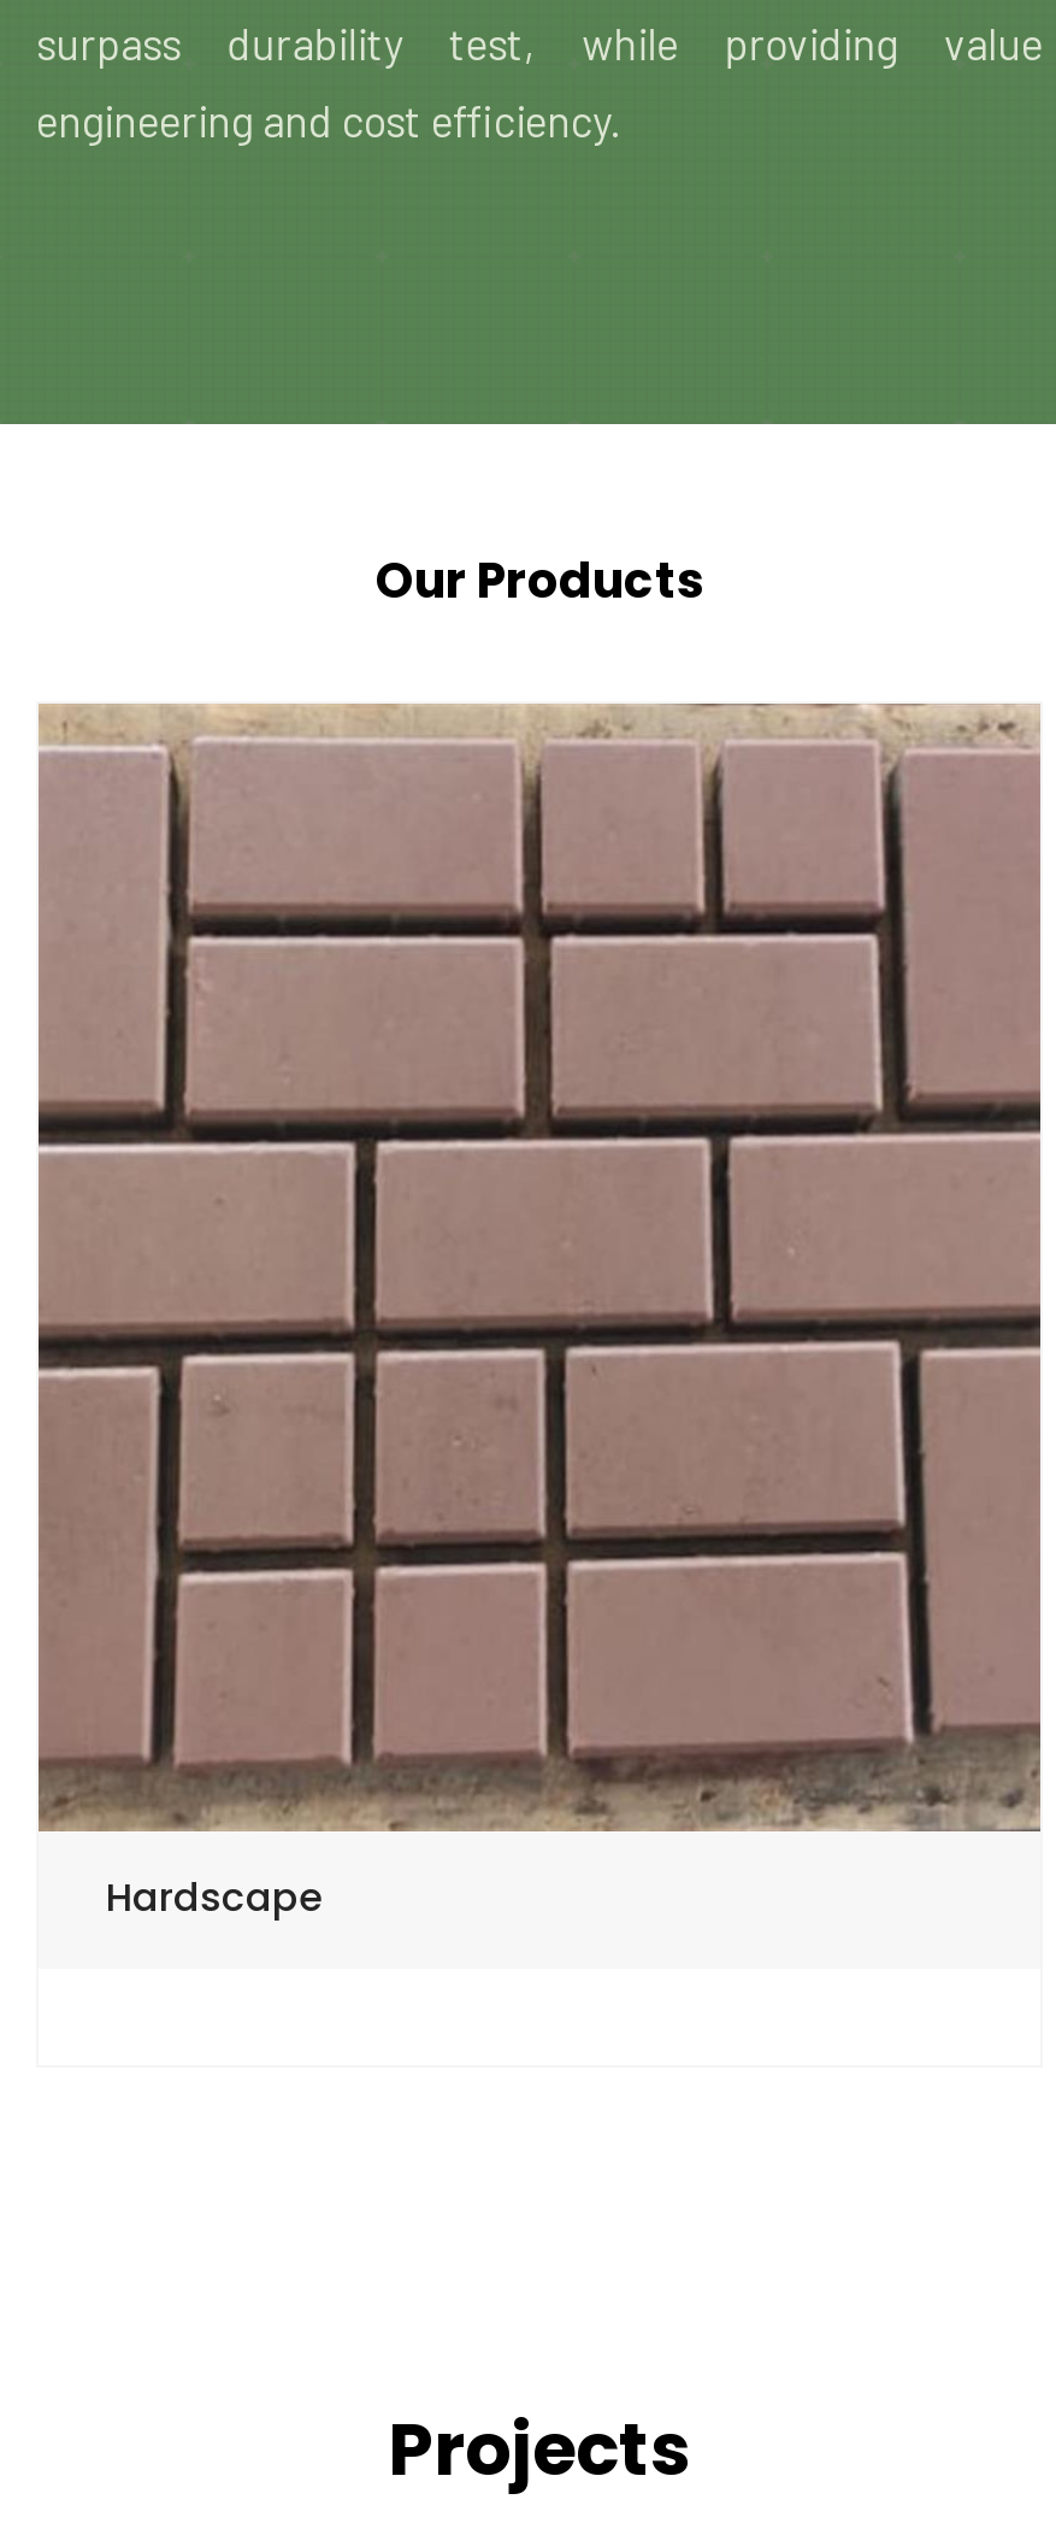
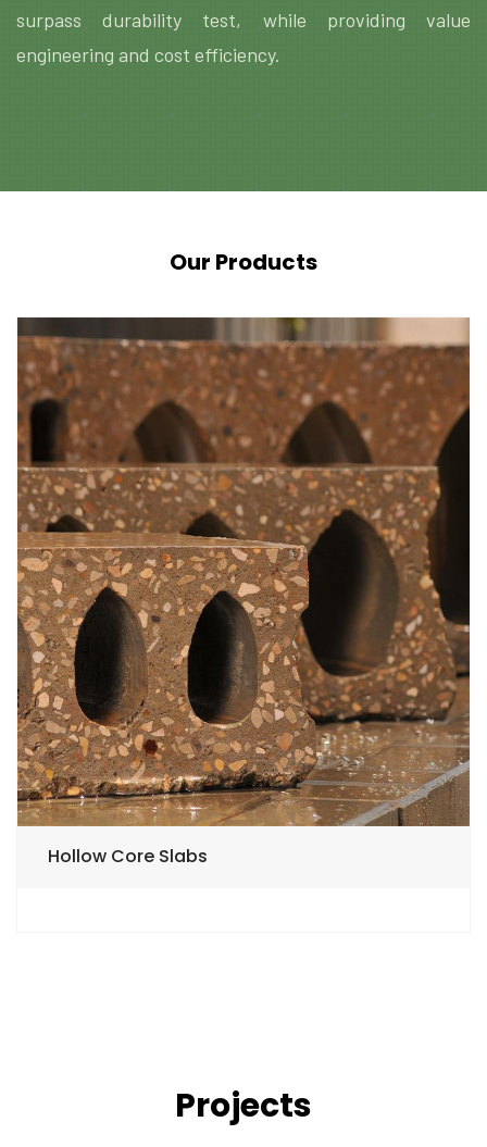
[36,704,1043,1925] [image] | Hardscape -> [17,316,470,869] [image] | Hollow Core Slabs

